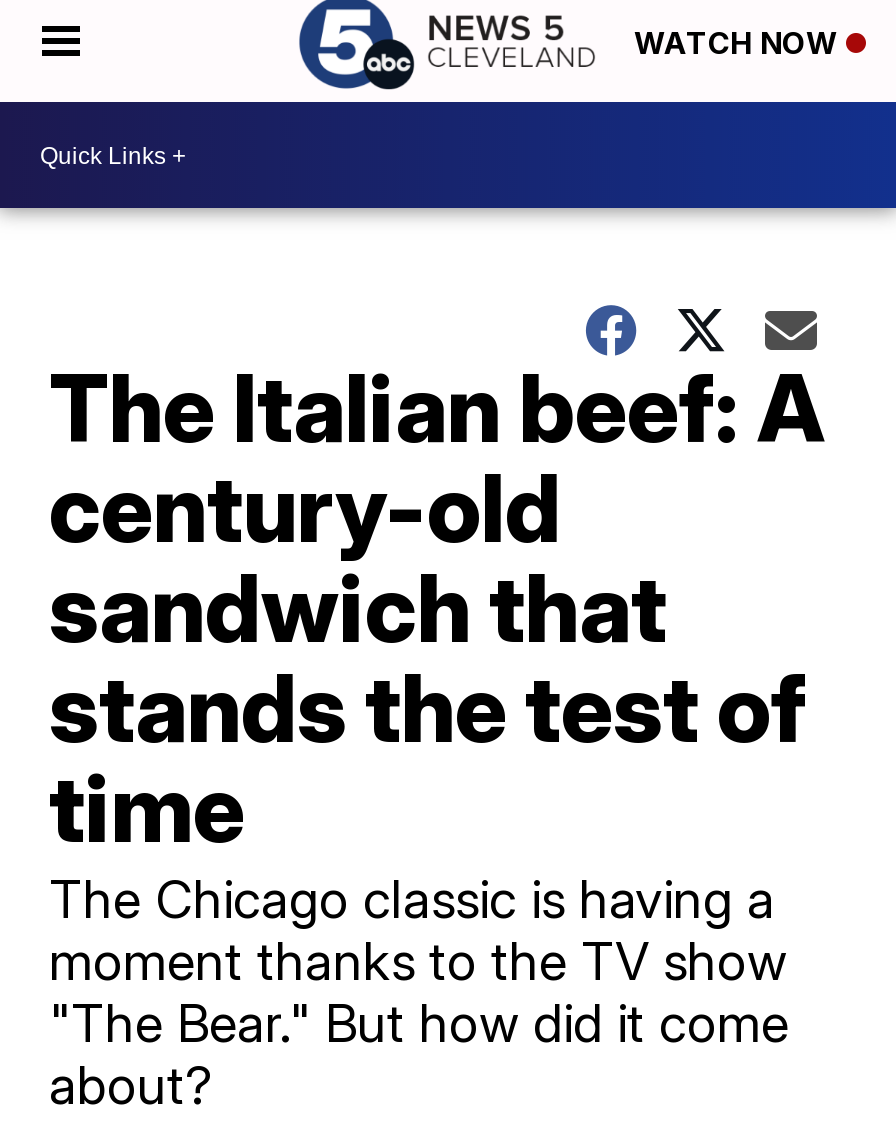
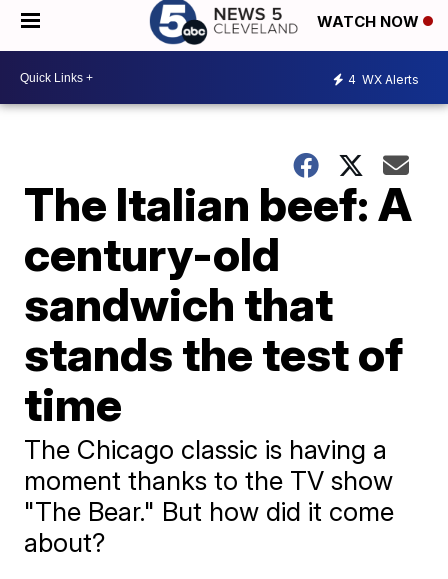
none -> [348,71,419,86] 4 WX Alerts

